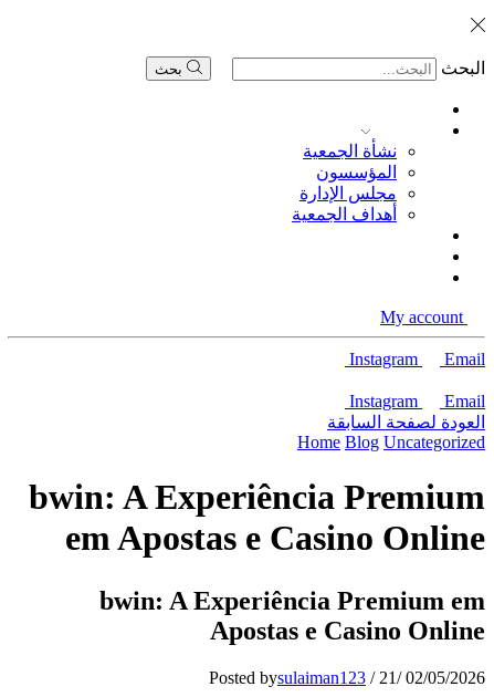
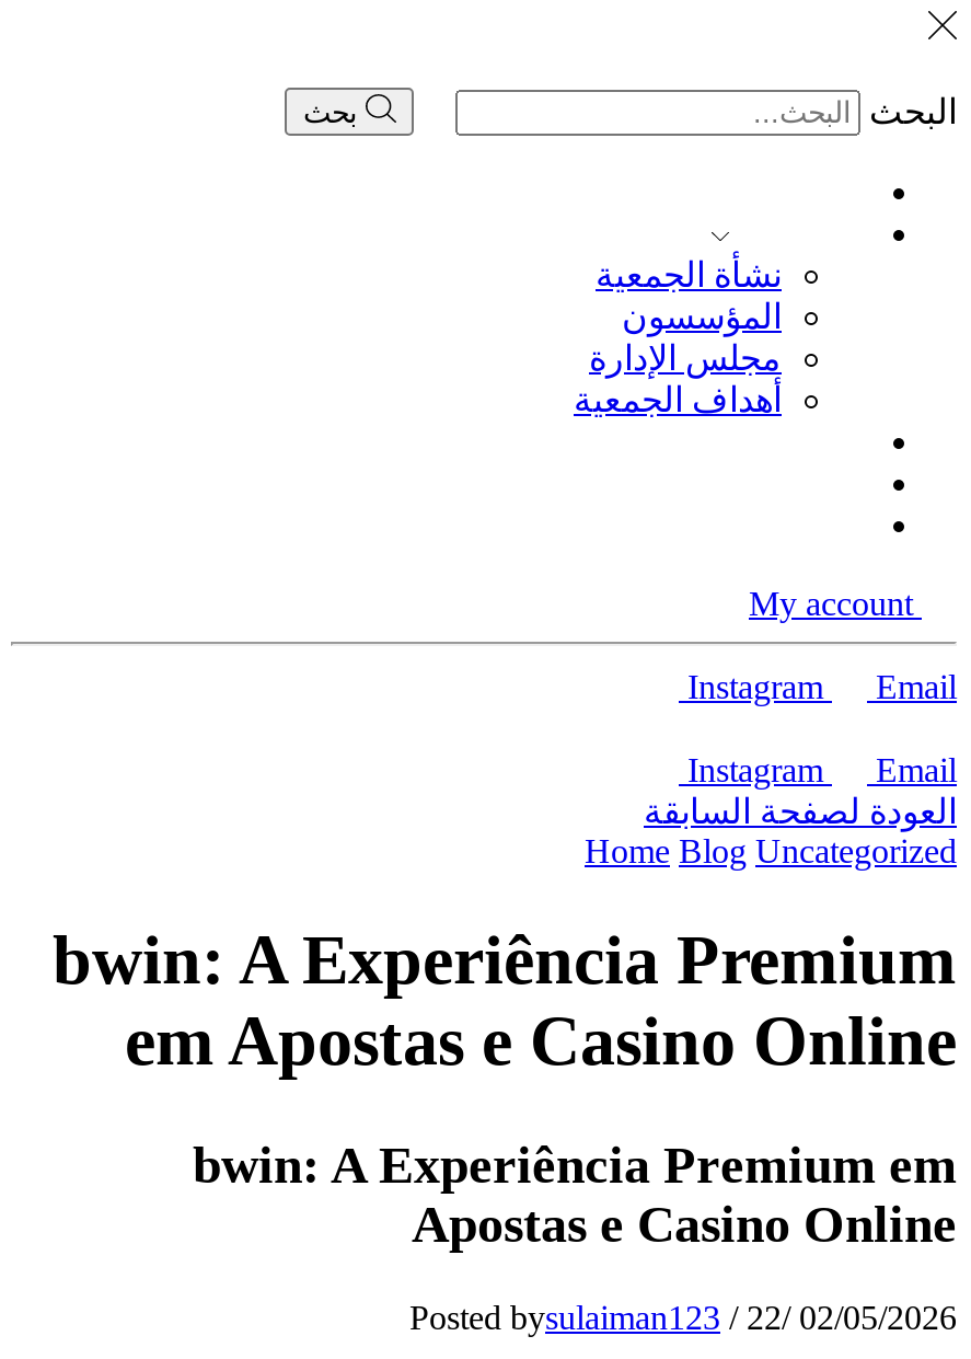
[209,668,397,687] Posted bysulaiman123 / 21 -> [409,1298,782,1335] Posted bysulaiman123 / 22

